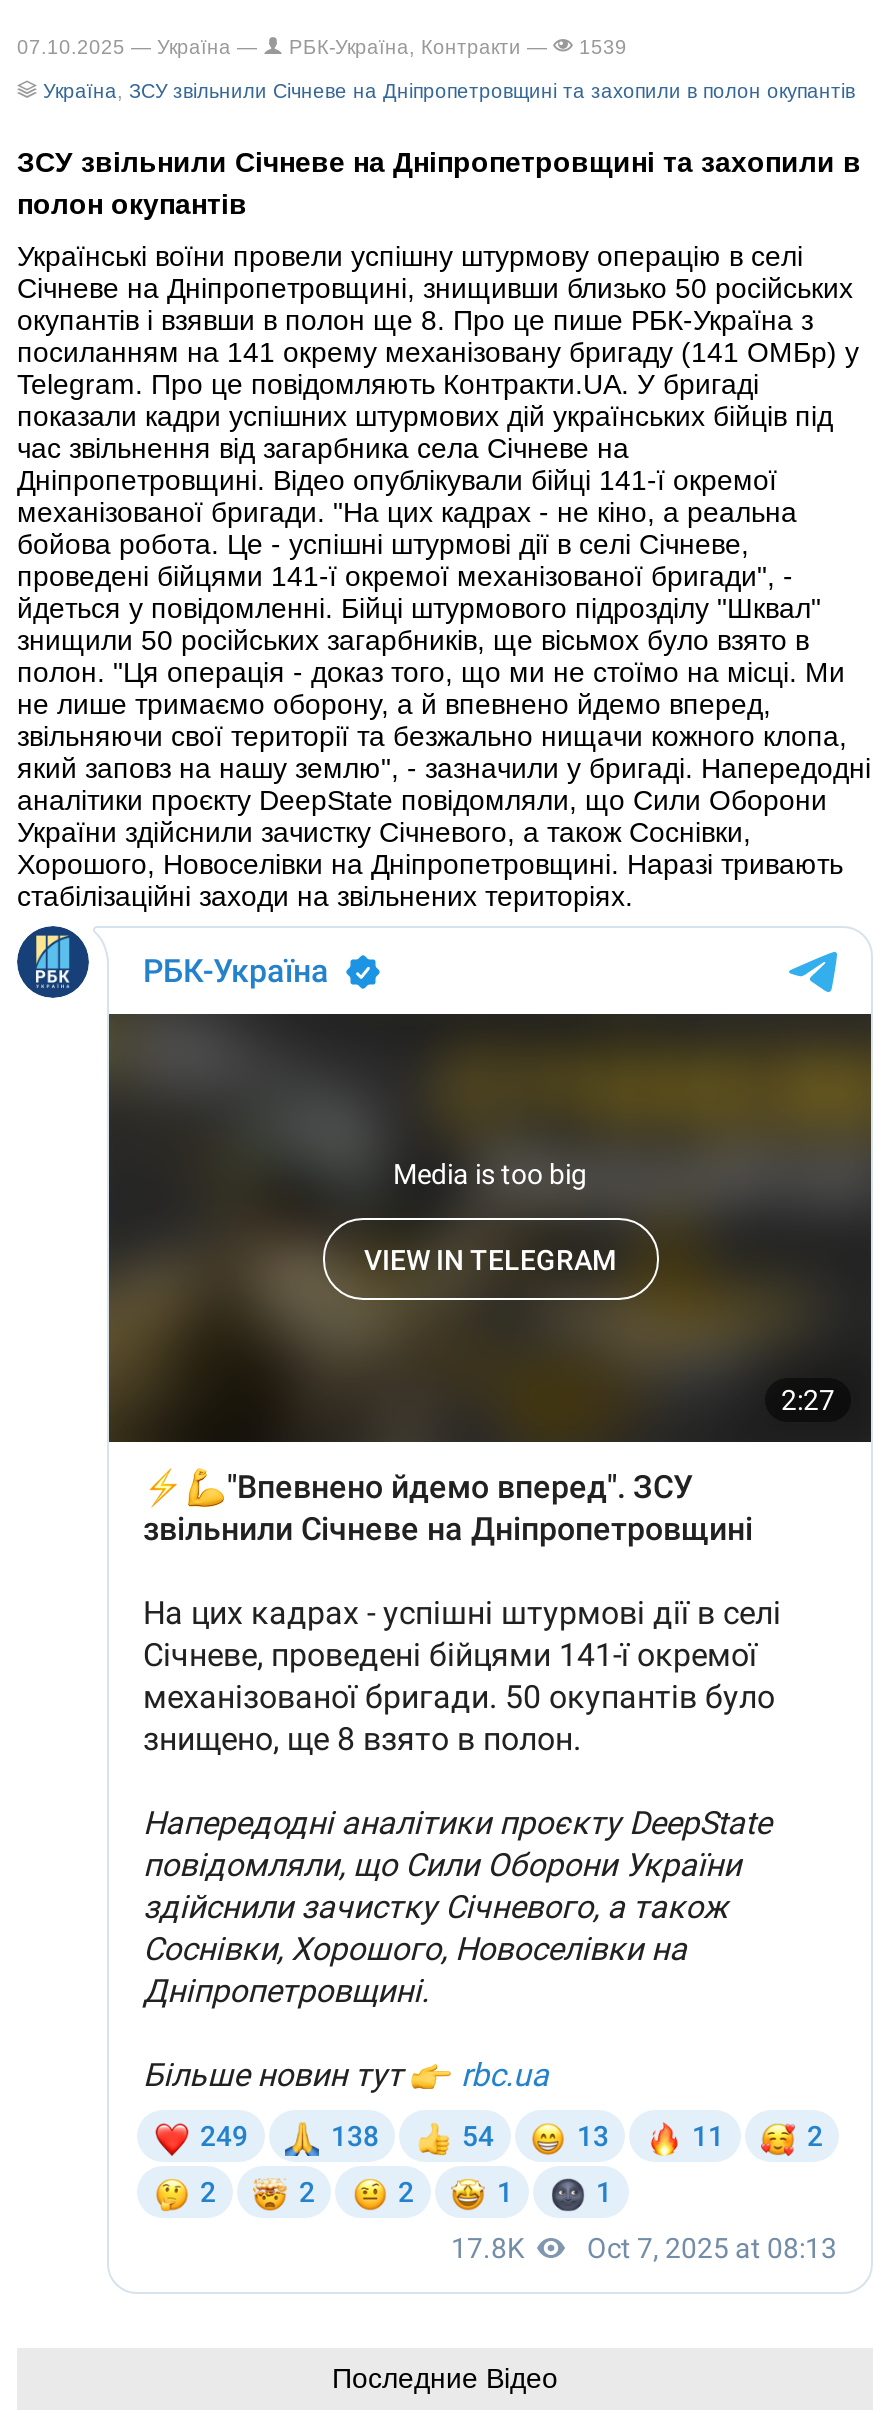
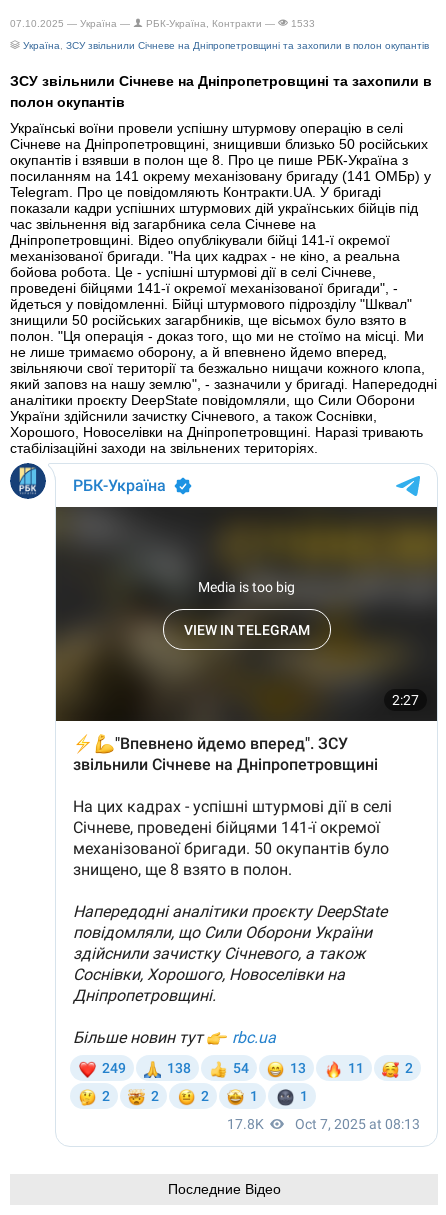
[17,36,627,58] 07.10.2025 — Україна — РБК-Україна, Контракти — 1539 -> [10,18,315,29] 07.10.2025 — Україна — РБК-Україна, Контракти — 1533

